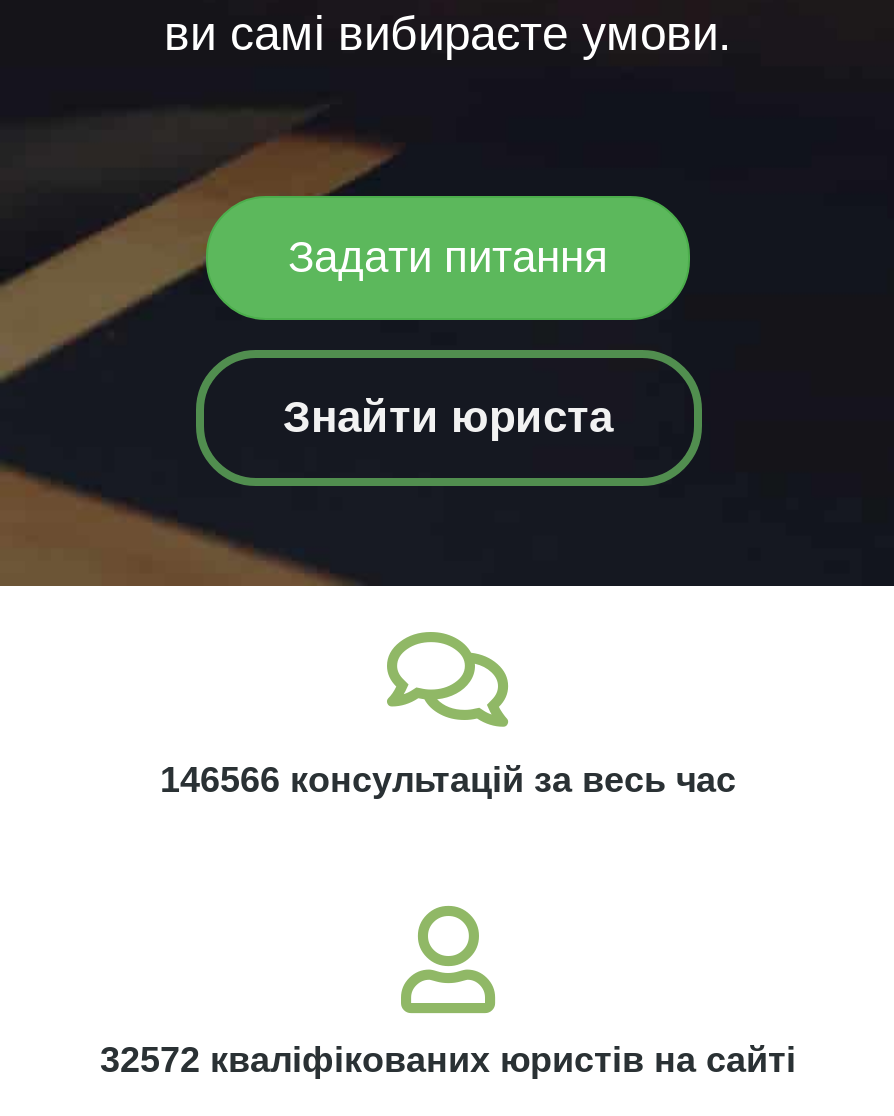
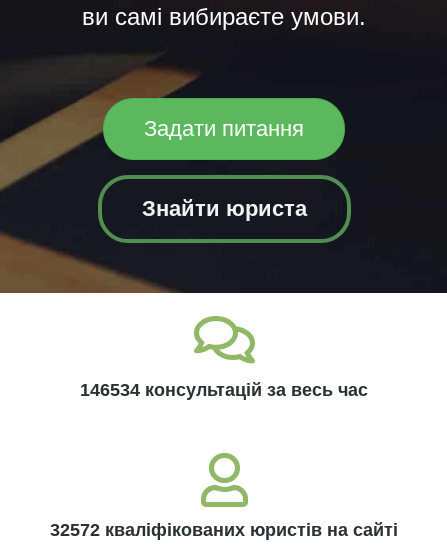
[160,760,736,800] 146566 консультацій за весь час -> [80,380,368,400] 146534 консультацій за весь час

